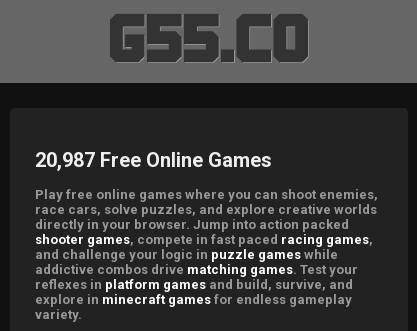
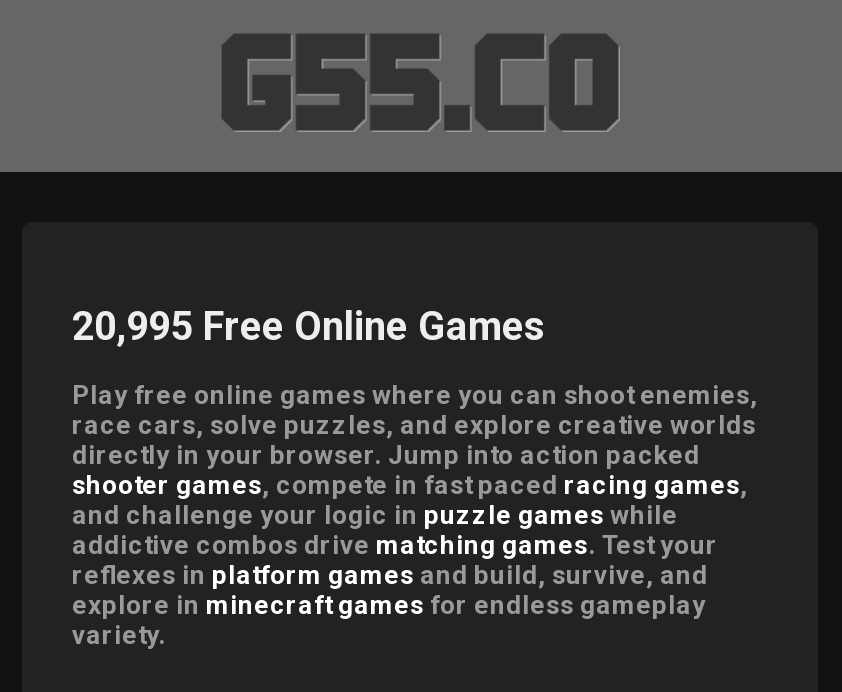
[35,148,272,172] 20,987 Free Online Games -> [72,302,546,350] 20,995 Free Online Games

